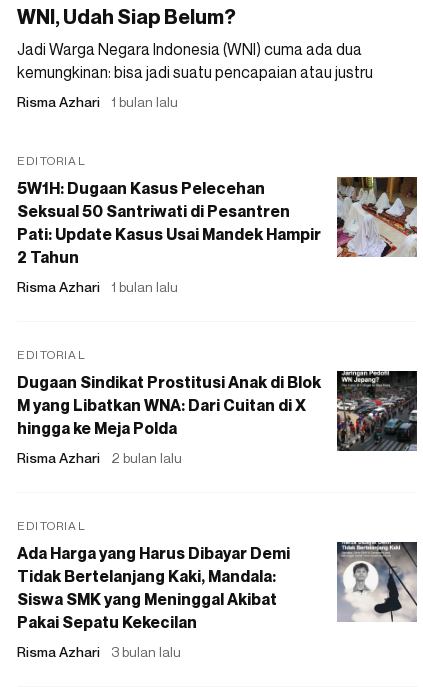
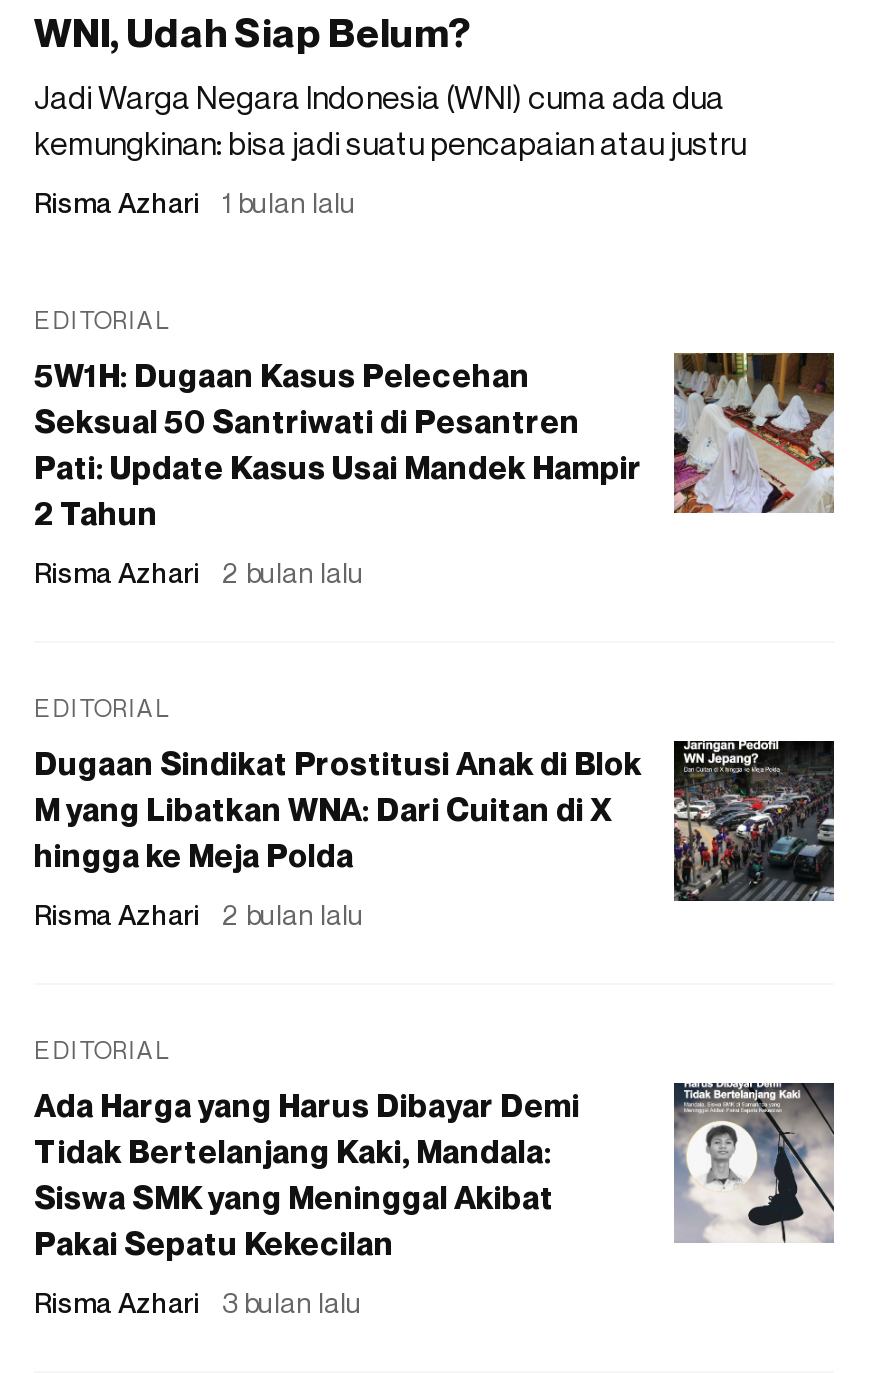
[17,278,178,295] Risma Azhari 1 bulan lalu -> [34,554,364,588] Risma Azhari 2 bulan lalu

